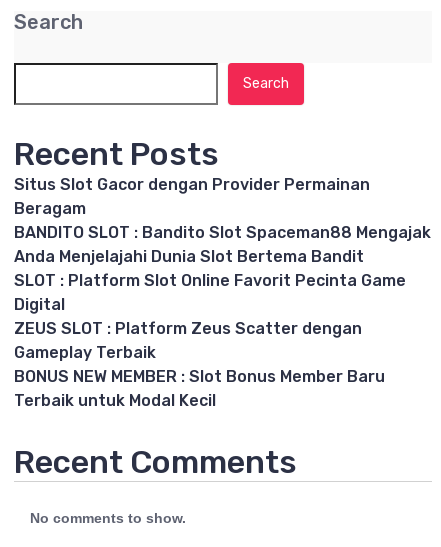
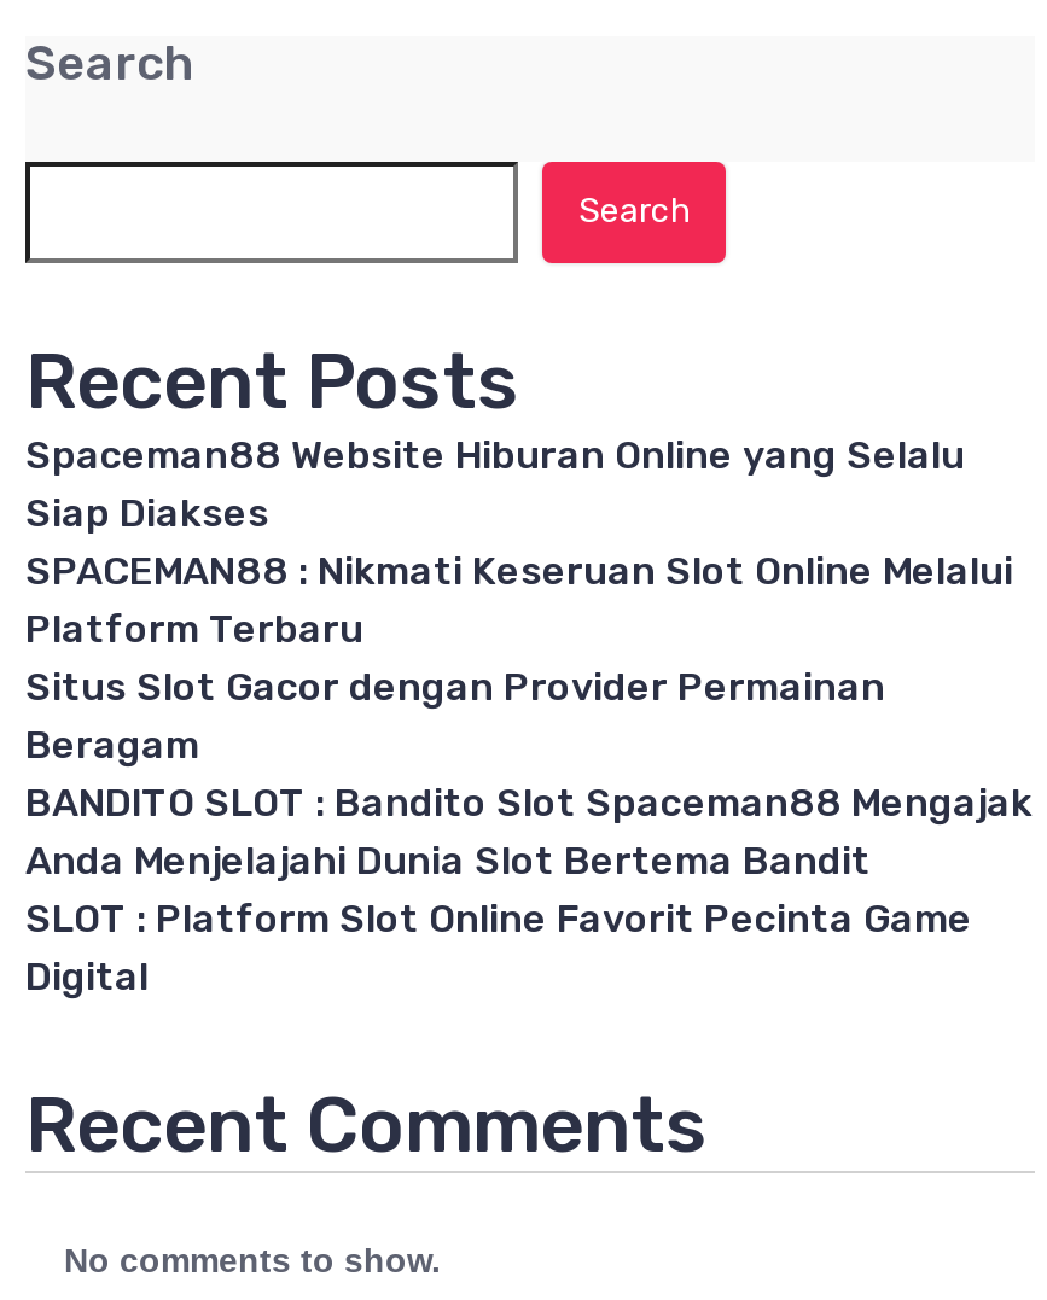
none -> [25,432,1013,652] Spaceman88 Website Hiburan Online yang Selalu | Siap Diakses | SPACEMAN88 : Nikmati Keseruan Slot Online Melalui | Platform Terbaru
moved [14,175,431,314] -> [25,664,1033,999]: Situs Slot Gacor dengan Provider Permainan | Beragam | BANDITO SLOT : Bandito Slot Spaceman88 Mengajak | Anda Menjelajahi Dunia Slot Bertema Bandit | SLOT : Platform Slot Online Favorit Pecinta Game | Digital
[14,319,385,410] ZEUS SLOT : Platform Zeus Scatter dengan | Gameplay Terbaik | BONUS NEW MEMBER : Slot Bonus Member Baru | Terbaik untuk Modal Kecil -> none

